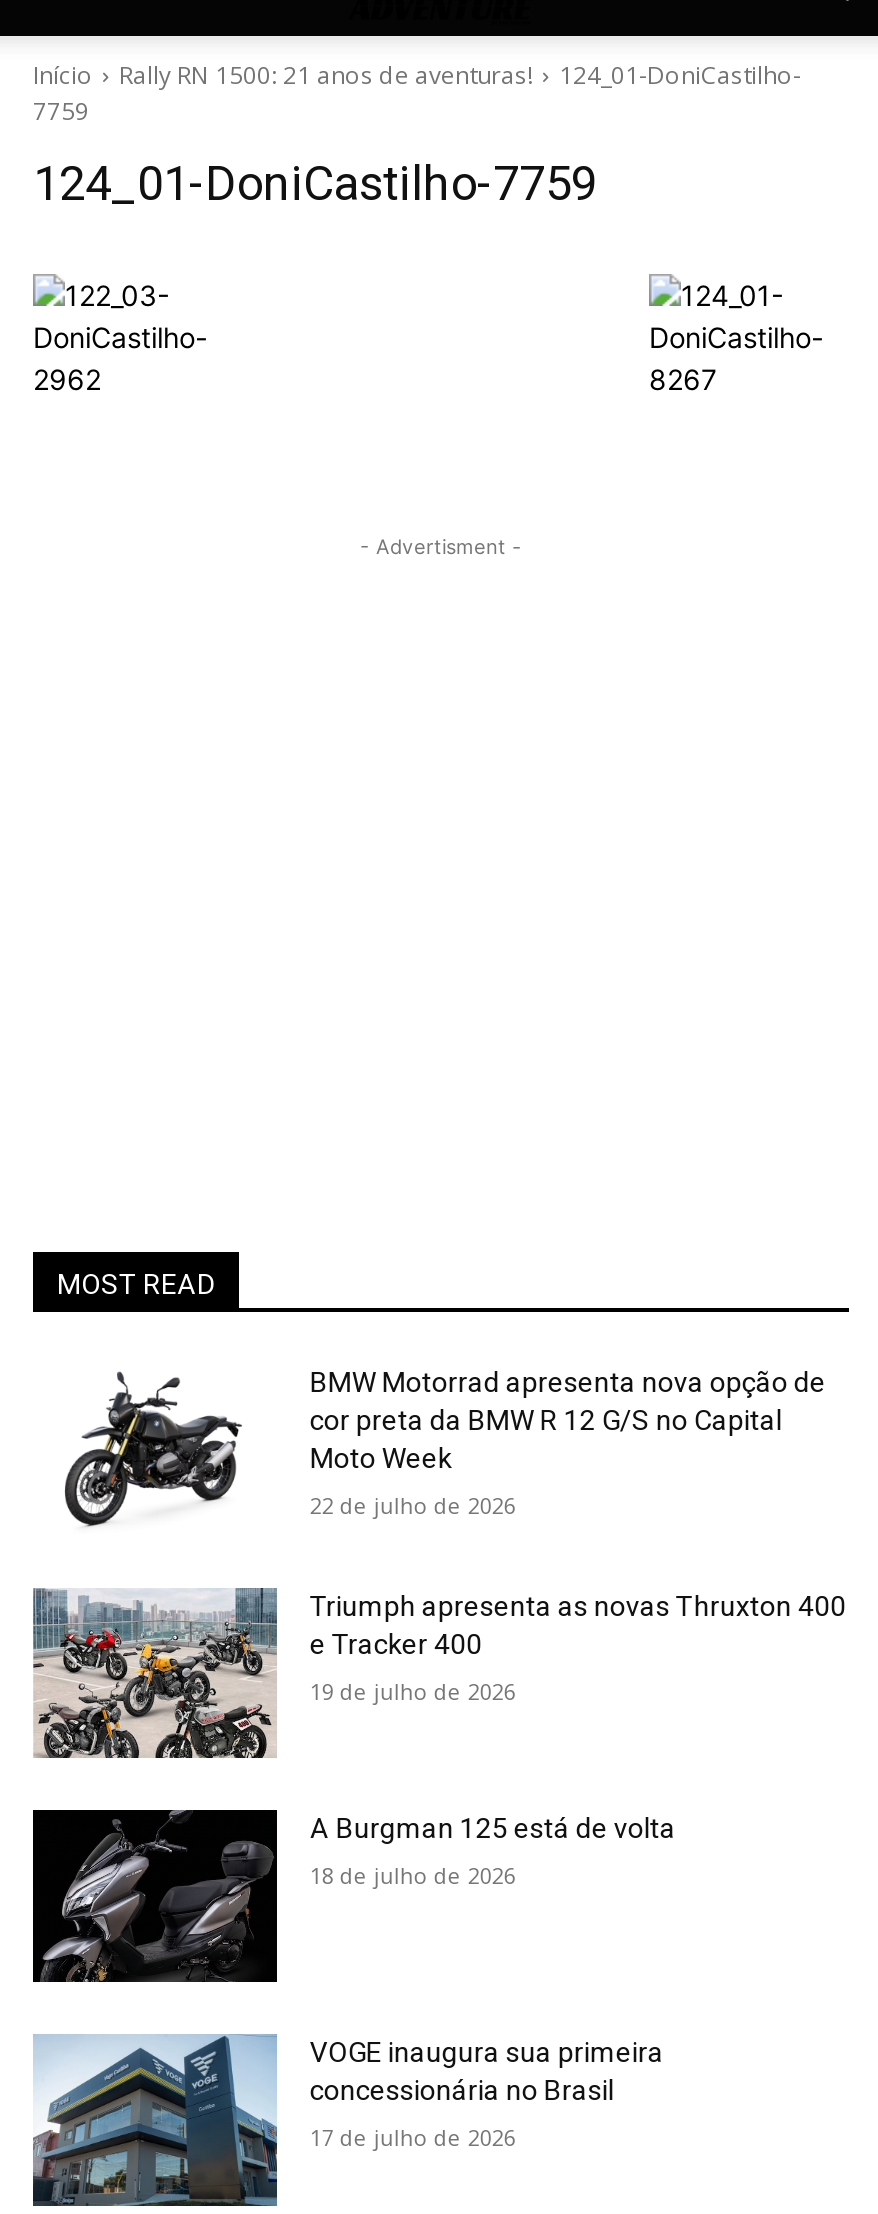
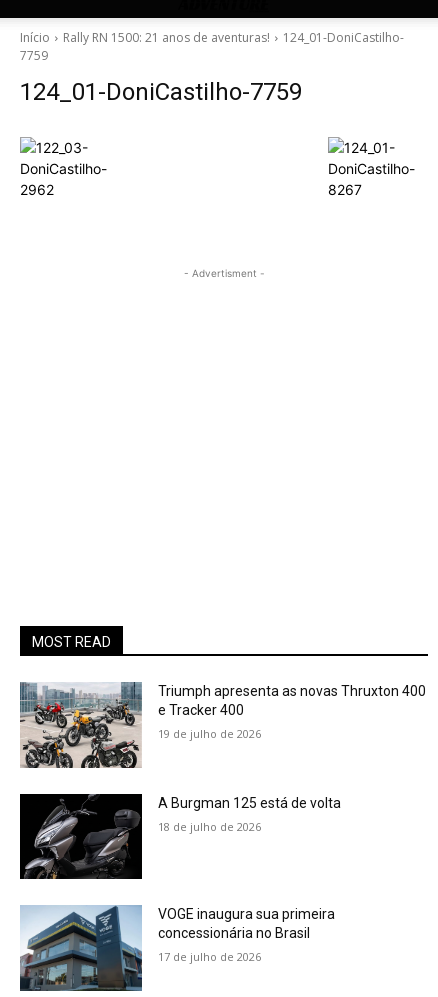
[35,1366,826,1536] [image] | BMW Motorrad apresenta nova opção de | cor preta da BMW R 12 G/S no Capital | Moto Week | 22 de julho de 2026 -> none

